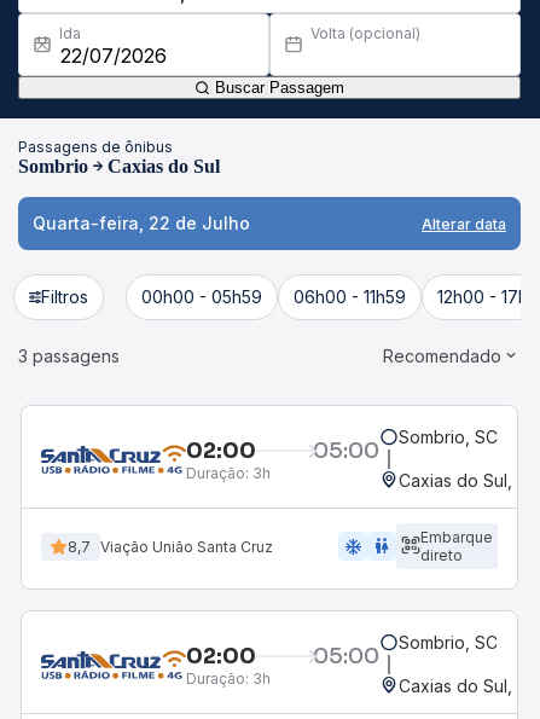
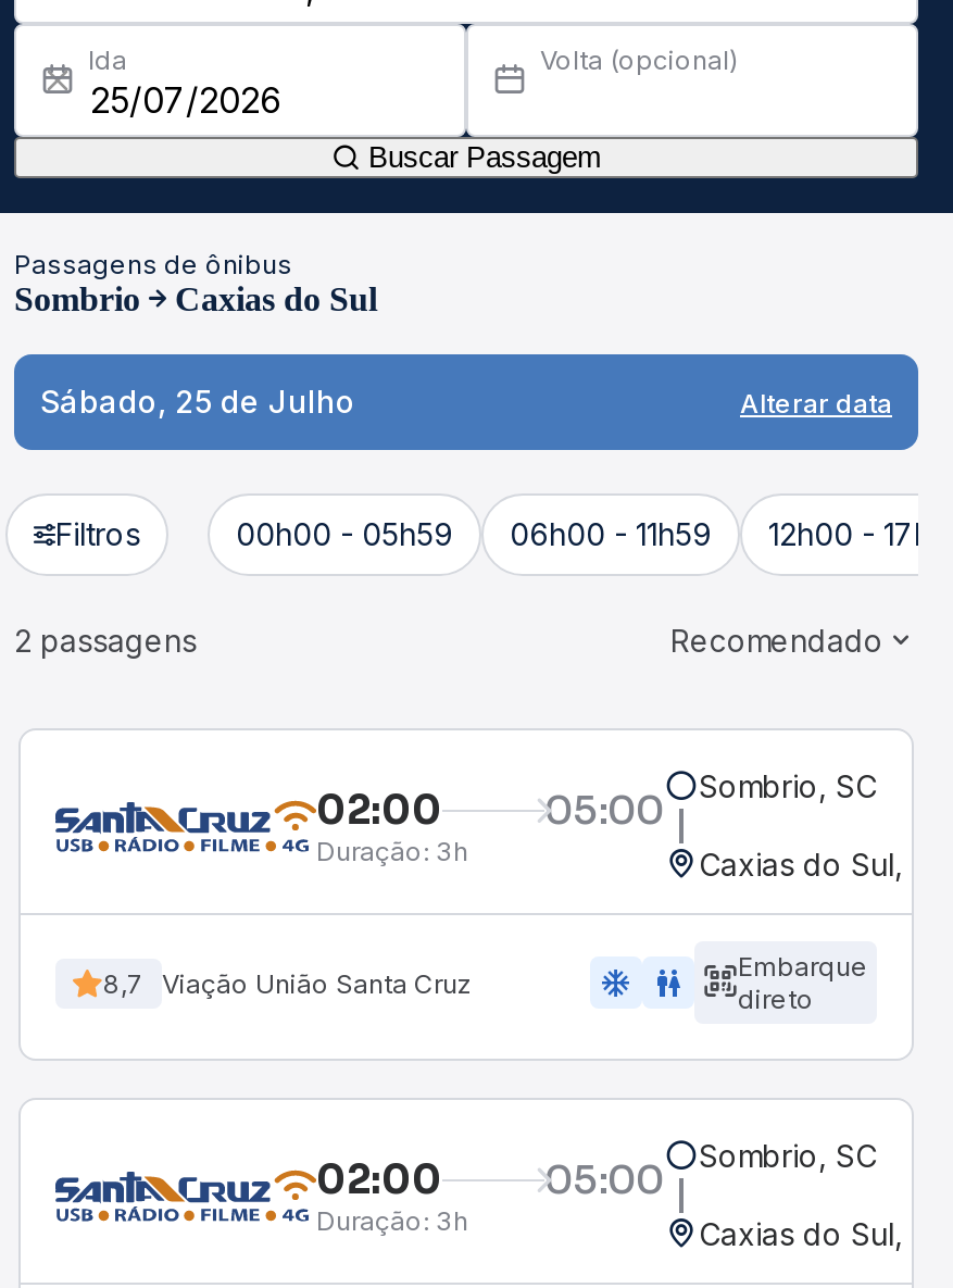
[33,213,250,233] Quarta-feira, 22 de Julho -> [40,383,355,420] Sábado, 25 de Julho
[18,346,120,366] 3 passagens -> [14,622,197,659] 2 passagens

